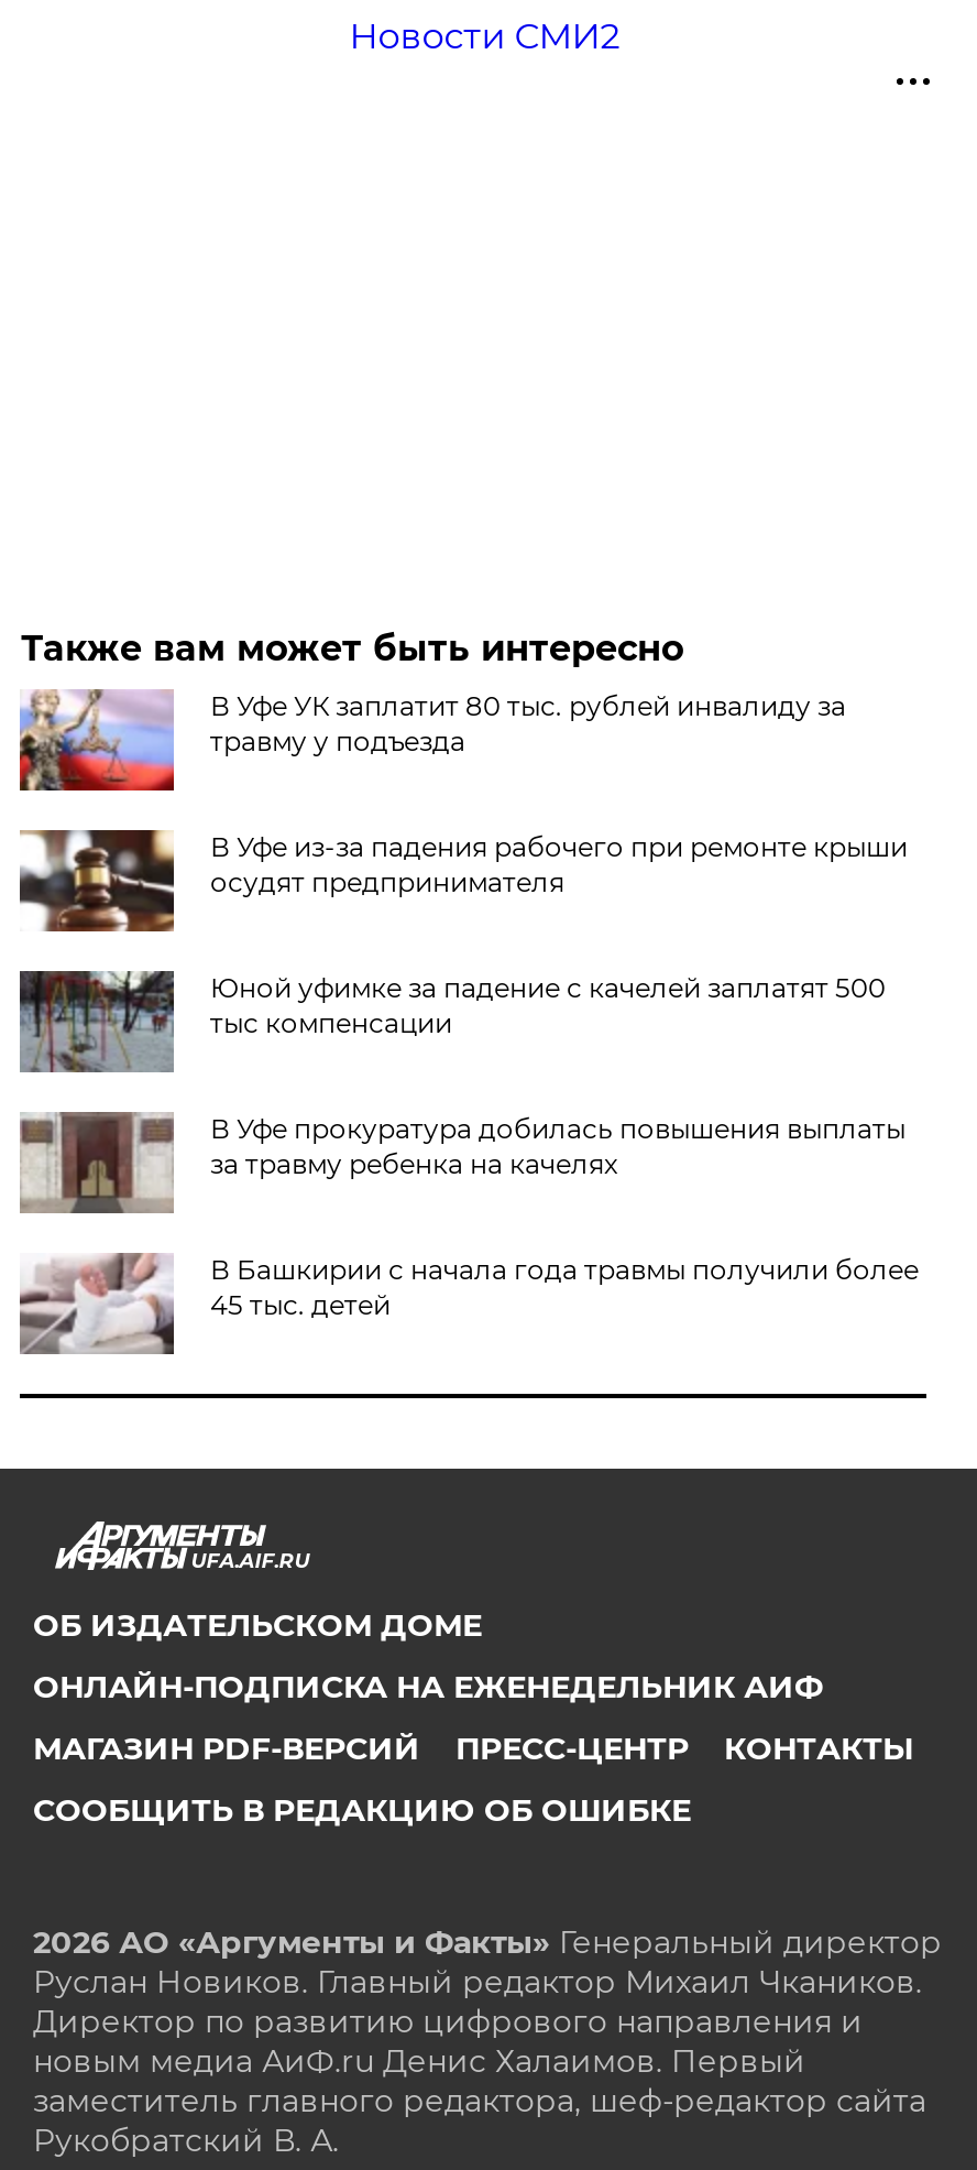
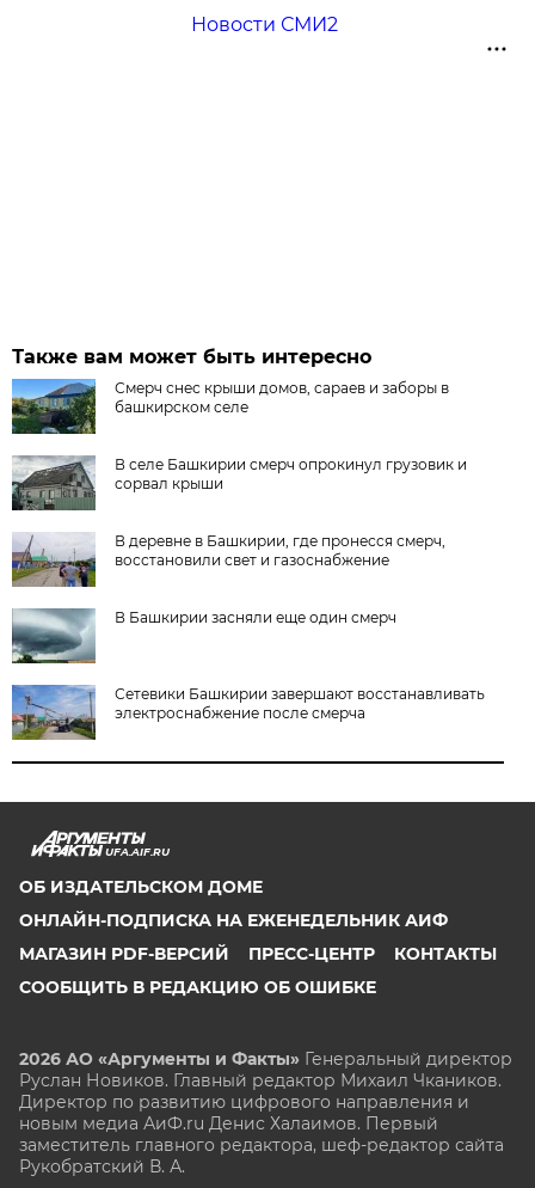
[18,687,846,793] [image] | В Уфе УК заплатит 80 тыс. рублей инвалиду за | травму у подъезда -> [11,378,449,435] [image] | Смерч снес крыши домов, сараев и заборы в | башкирском селе
[20,828,907,934] [image] | В Уфе из-за падения рабочего при ремонте крыши | осудят предпринимателя -> [11,455,467,512] [image] | В селе Башкирии смерч опрокинул грузовик и | сорвал крыши
[18,969,885,1075] [image] | Юной уфимке за падение с качелей заплатят 500 | тыс компенсации -> [11,532,446,588] [image] | В деревне в Башкирии, где пронесся смерч, | восстановили свет и газоснабжение
[20,1112,905,1215] [image] | В Уфе прокуратура добилась повышения выплаты | за травму ребенка на качелях -> [11,608,397,663] [image] | В Башкирии засняли еще один смерч
[18,1251,918,1356] [image] | В Башкирии с начала года травмы получили более | 45 тыс. детей -> [11,684,485,740] [image] | Сетевики Башкирии завершают восстанавливать | электроснабжение после смерча

